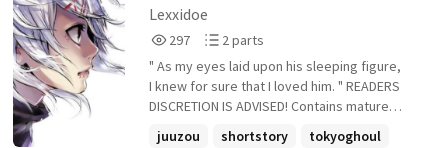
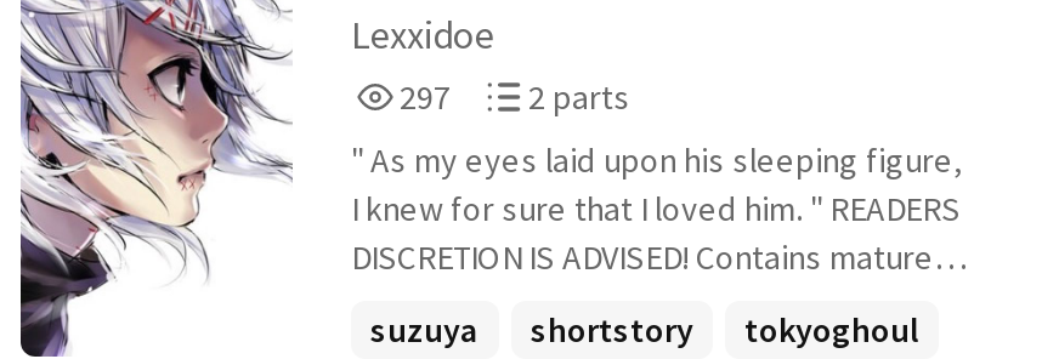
[157,127,200,145] juuzou -> [370,308,480,352] suzuya

